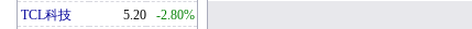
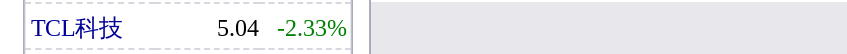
[123,8,146,23] 5.20 -> [217,14,259,42] 5.04
[156,8,195,23] -2.80% -> [277,14,347,42] -2.33%

